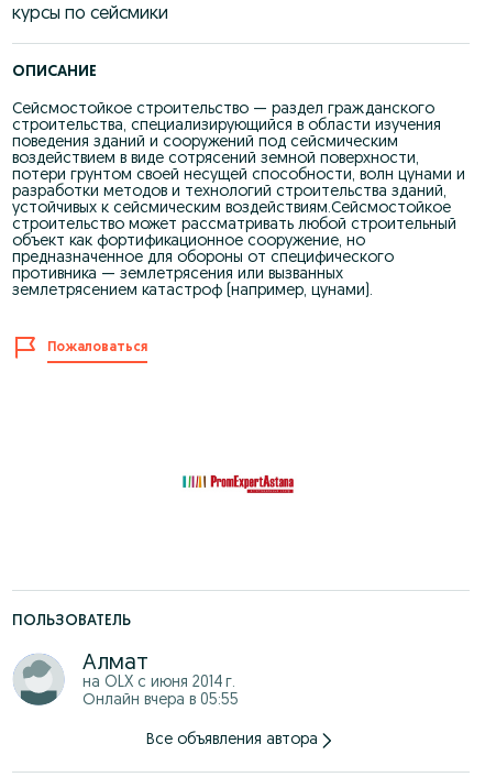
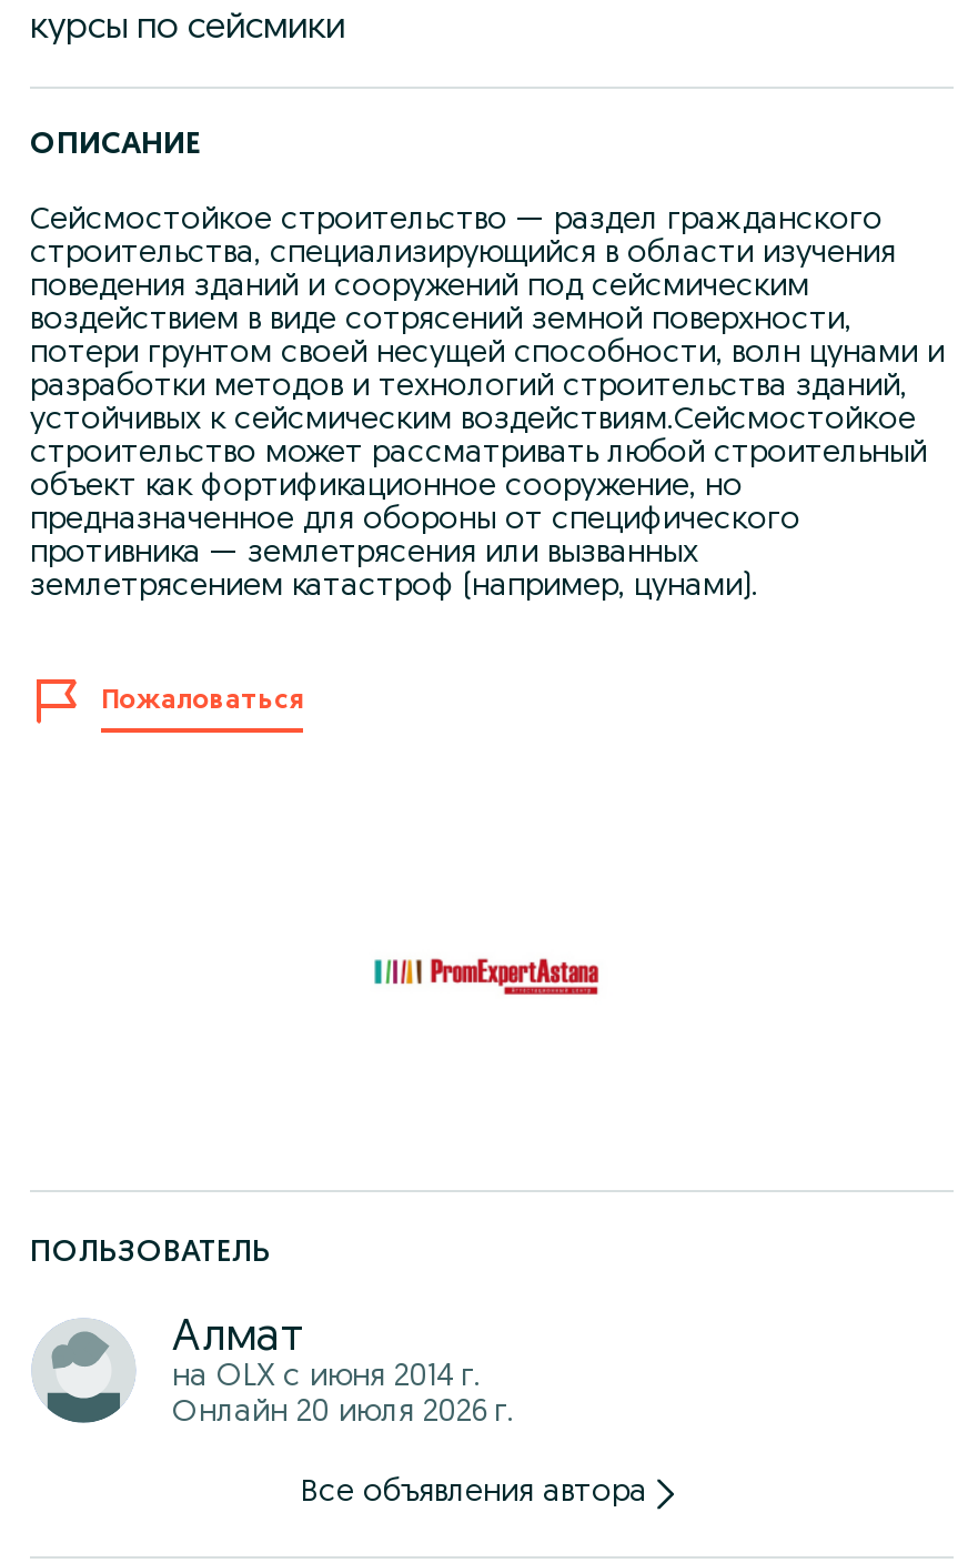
[82,692,239,709] Онлайн вчера в 05:55 -> [172,1396,514,1430] Онлайн 20 июля 2026 г.

